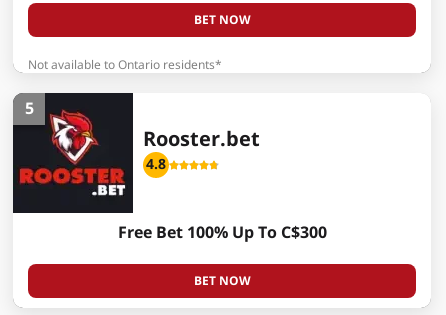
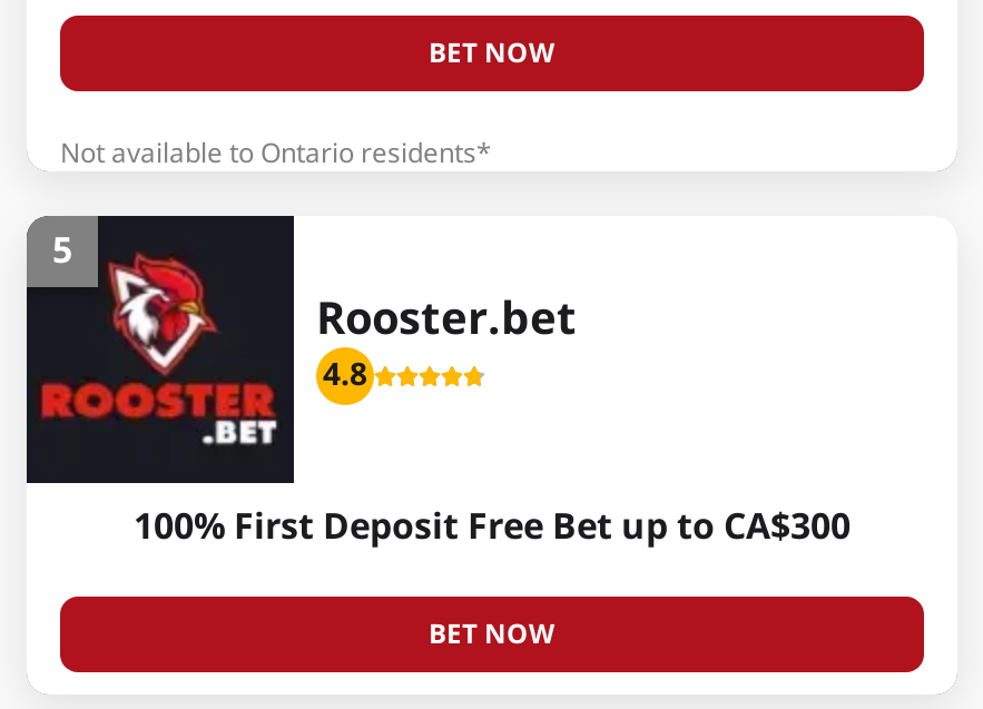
[117,221,326,245] Free Bet 100% Up To C$300 -> [134,501,851,554] 100% First Deposit Free Bet up to CA$300

